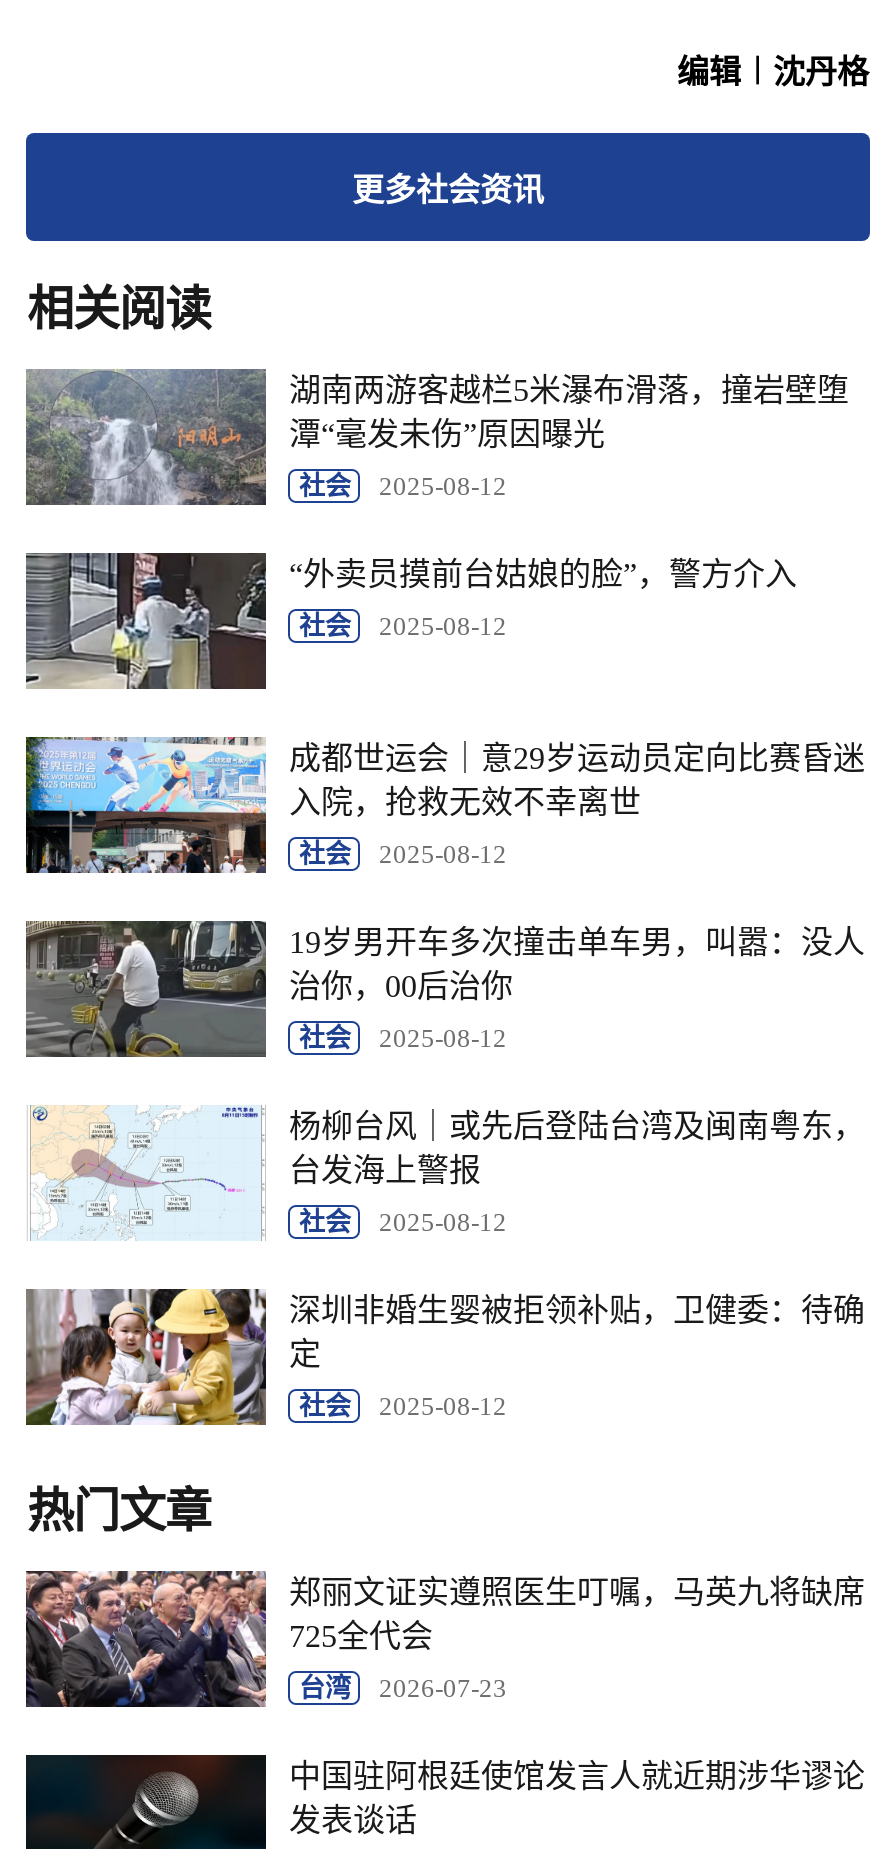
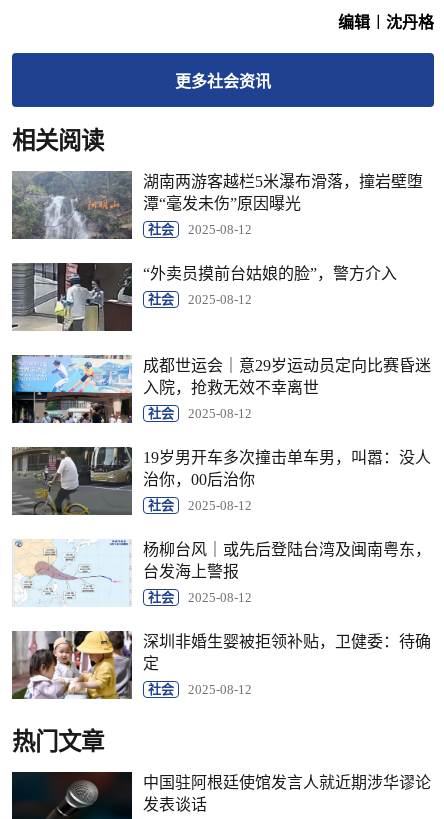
[24,1569,865,1721] [image] | 郑丽文证实遵照医生叮嘱，马英九将缺席 | 725全代会 | 台湾 | 2026-07-23 -> none

